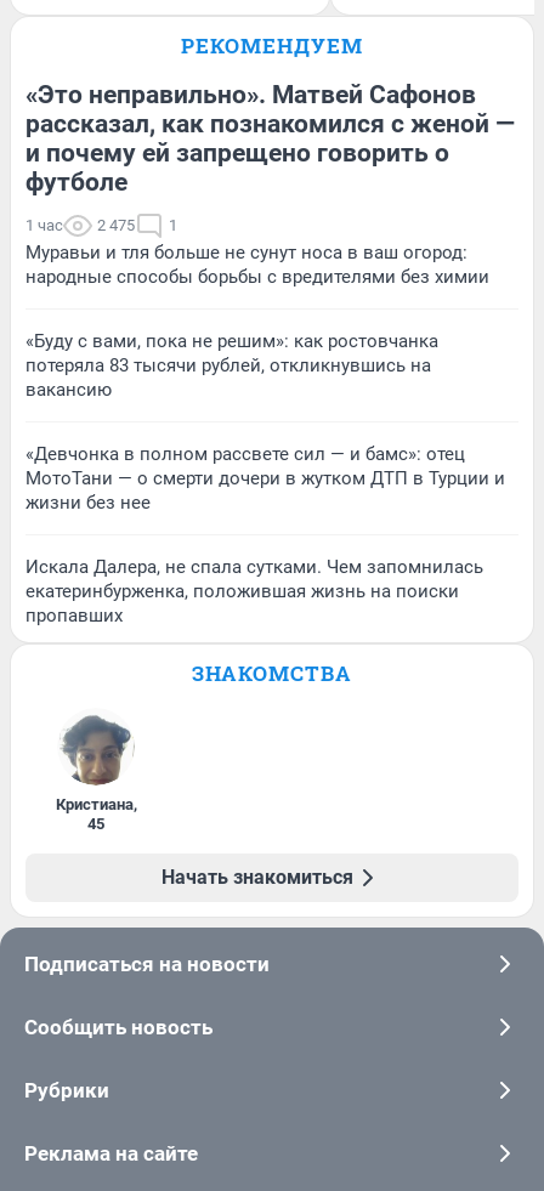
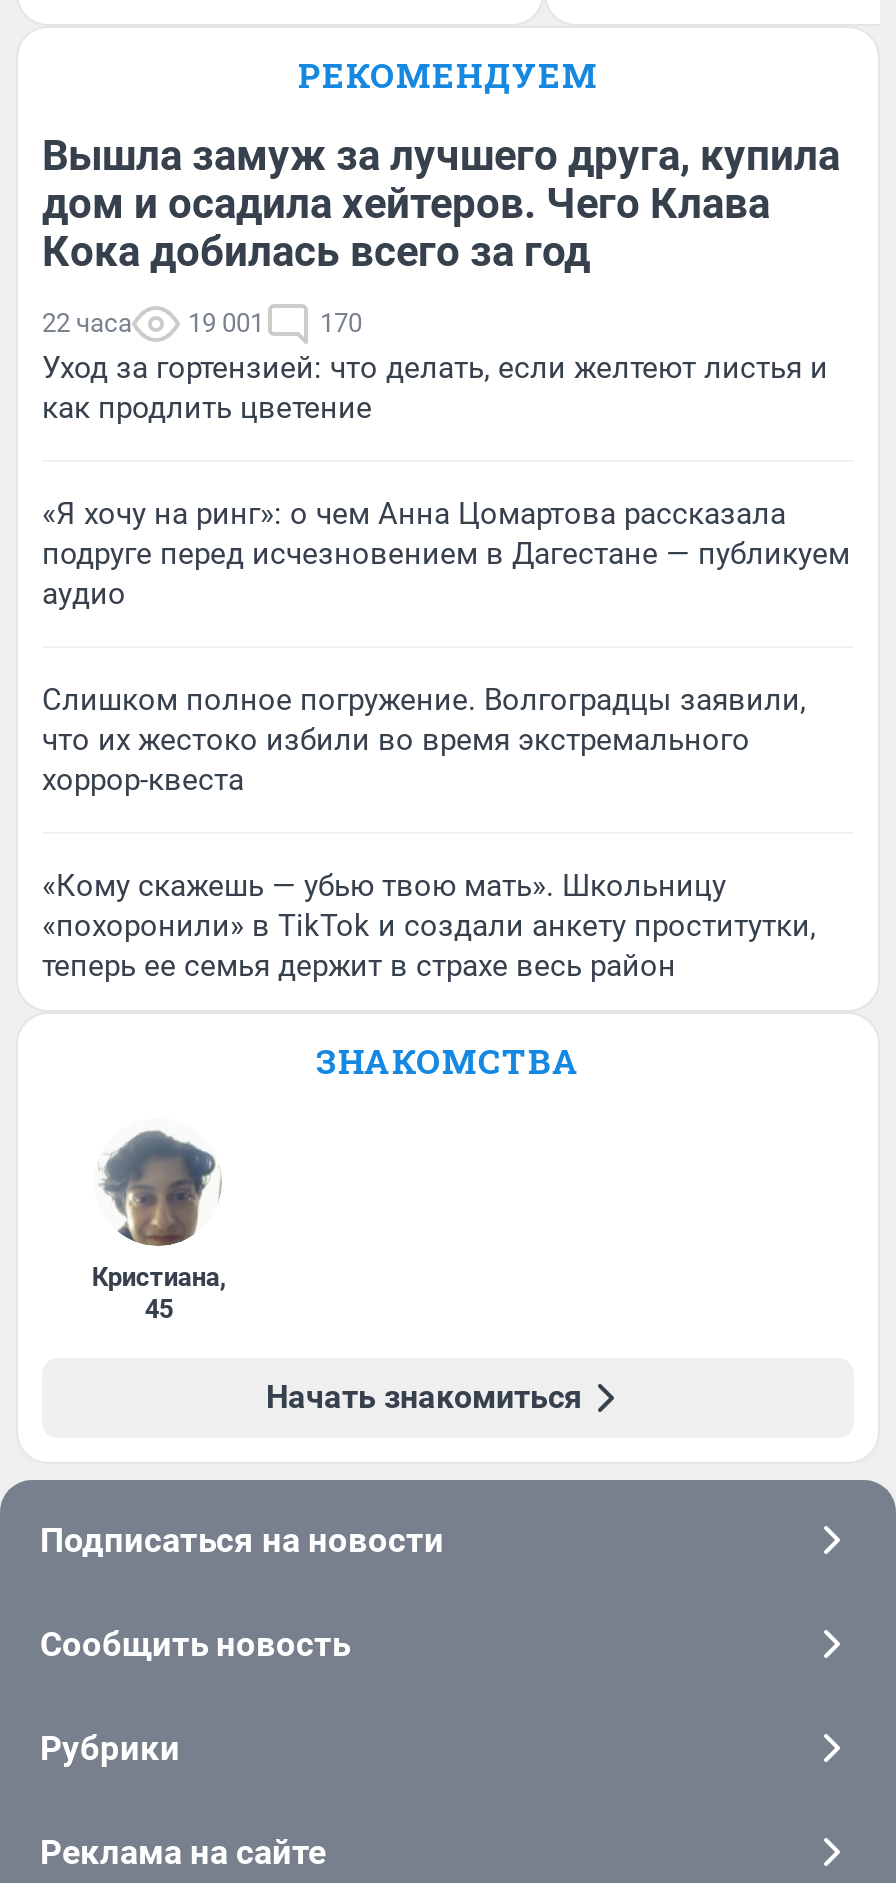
[25,80,515,196] «Это неправильно». Матвей Сафонов | рассказал, как познакомился с женой — | и почему ей запрещено говорить о | футболе -> [42,131,840,275] Вышла замуж за лучшего друга, купила | дом и осадила хейтеров. Чего Клава | Кока добилась всего за год
[25,216,489,287] 1 час | 2 475 | 1 | Муравьи и тля больше не сунут носа в ваш огород: | народные способы борьбы с вредителями без химии -> [42,307,828,425] 22 часа | 19 001 | 170 | Уход за гортензией: что делать, если желтеют листья и | как продлить цветение
[25,330,438,400] «Буду с вами, пока не решим»: как ростовчанка | потеряла 83 тысячи рублей, откликнувшись на | вакансию -> [42,495,850,611] «Я хочу на ринг»: о чем Анна Цомартова рассказала | подруге перед исчезновением в Дагестане — публикуем | аудио
[25,443,505,513] «Девчонка в полном рассвете сил — и бамс»: отец | МотоТани — о смерти дочери в жутком ДТП в Турции и | жизни без нее -> [42,681,806,797] Слишком полное погружение. Волгоградцы заявили, | что их жестоко избили во время экстремального | хоррор-квеста
[25,556,483,626] Искала Далера, не спала сутками. Чем запомнилась | екатеринбурженка, положившая жизнь на поиски | пропавших -> [42,867,816,983] «Кому скажешь — убью твою мать». Школьницу | «похоронили» в TikTok и создали анкету проститутки, | теперь ее семья держит в страхе весь район

